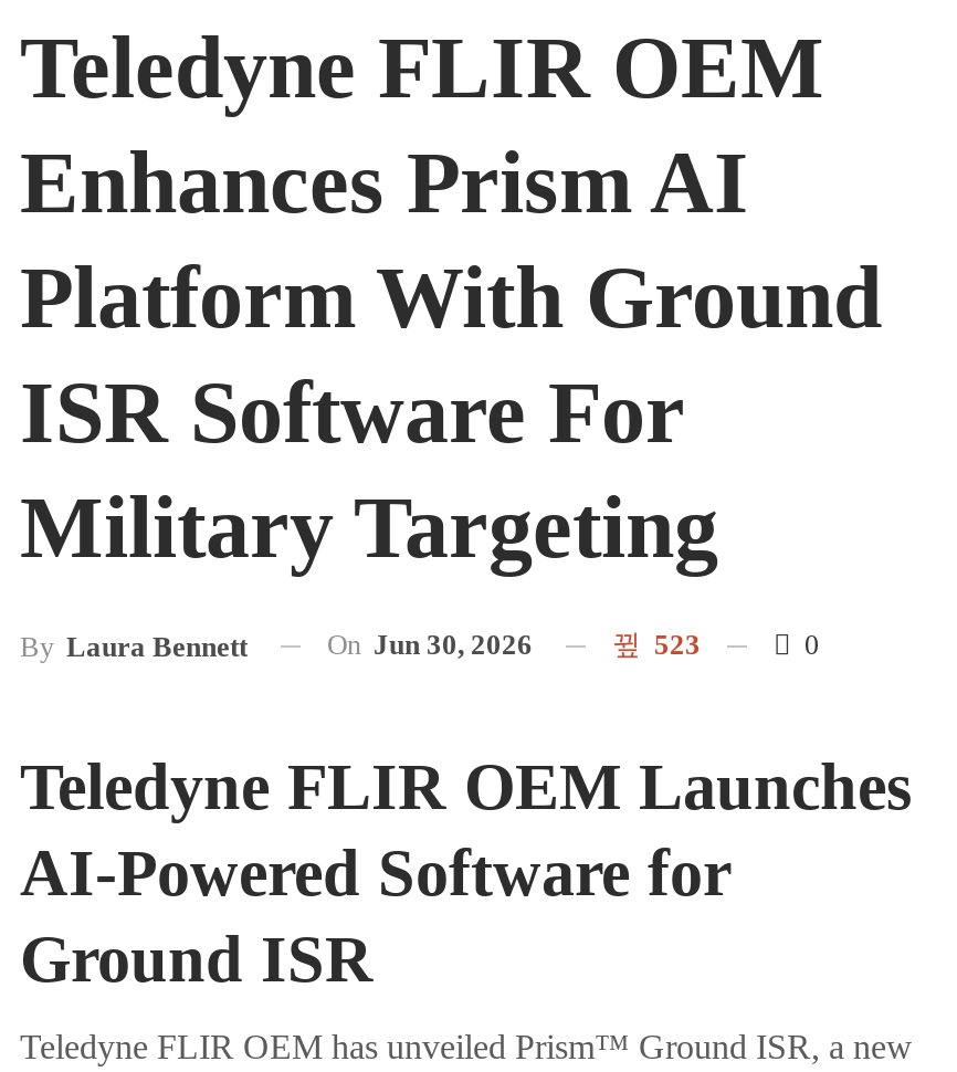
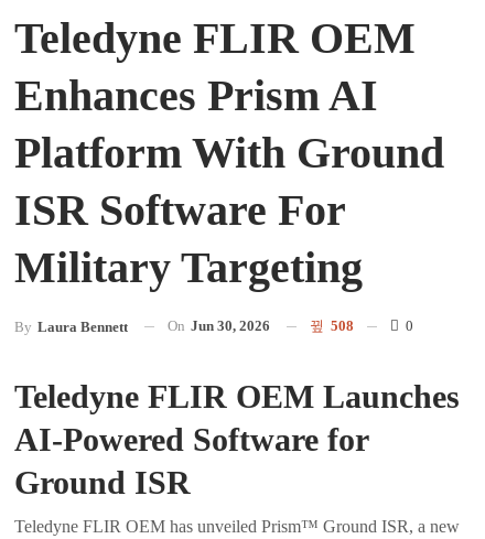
[648,627,701,660] 523 -> [327,317,354,334] 508

